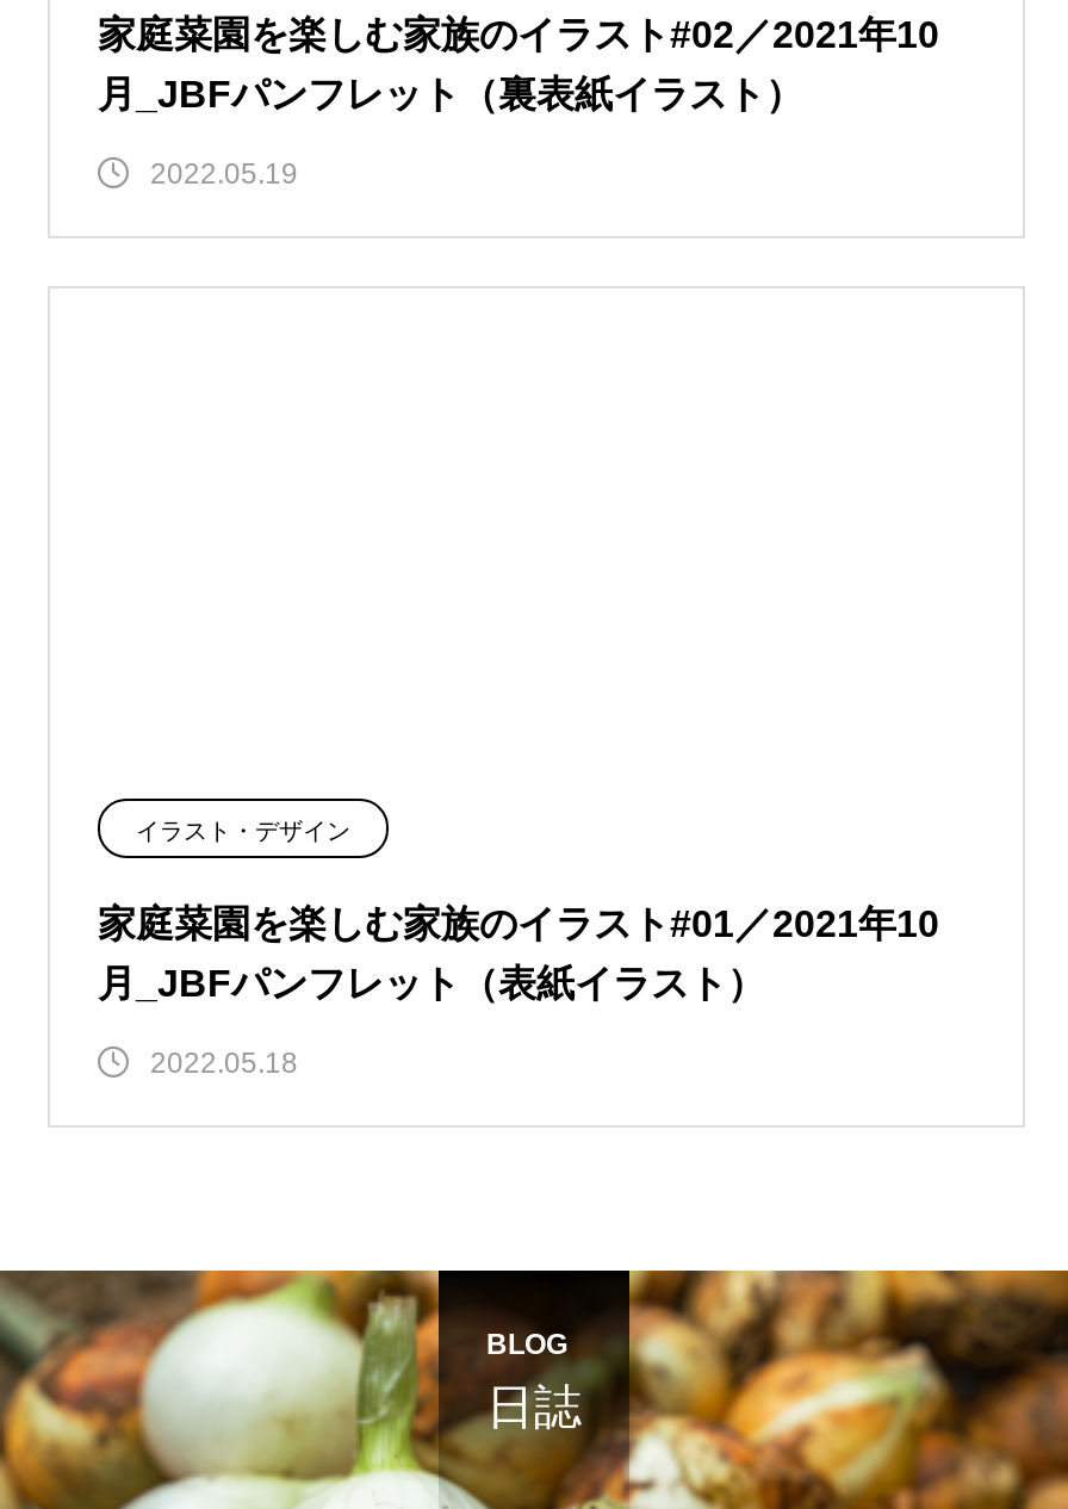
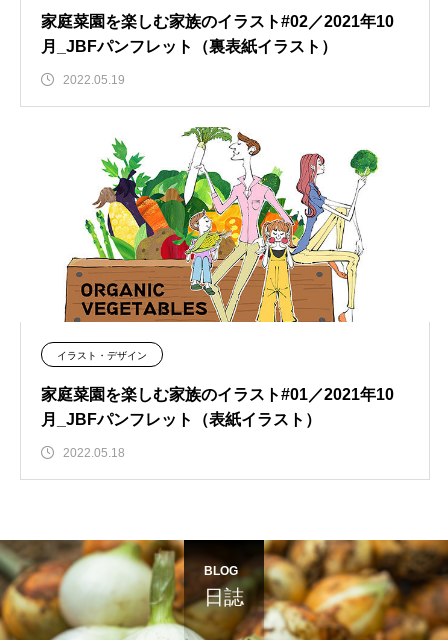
none -> [64,126,379,323] [image]

